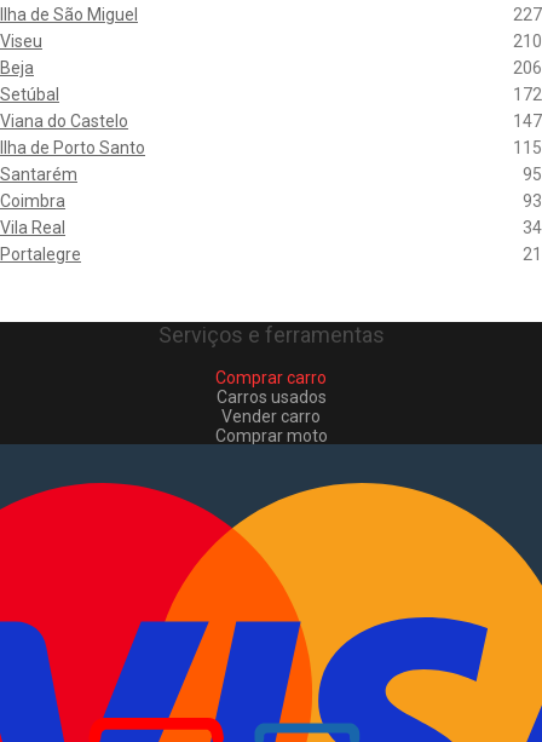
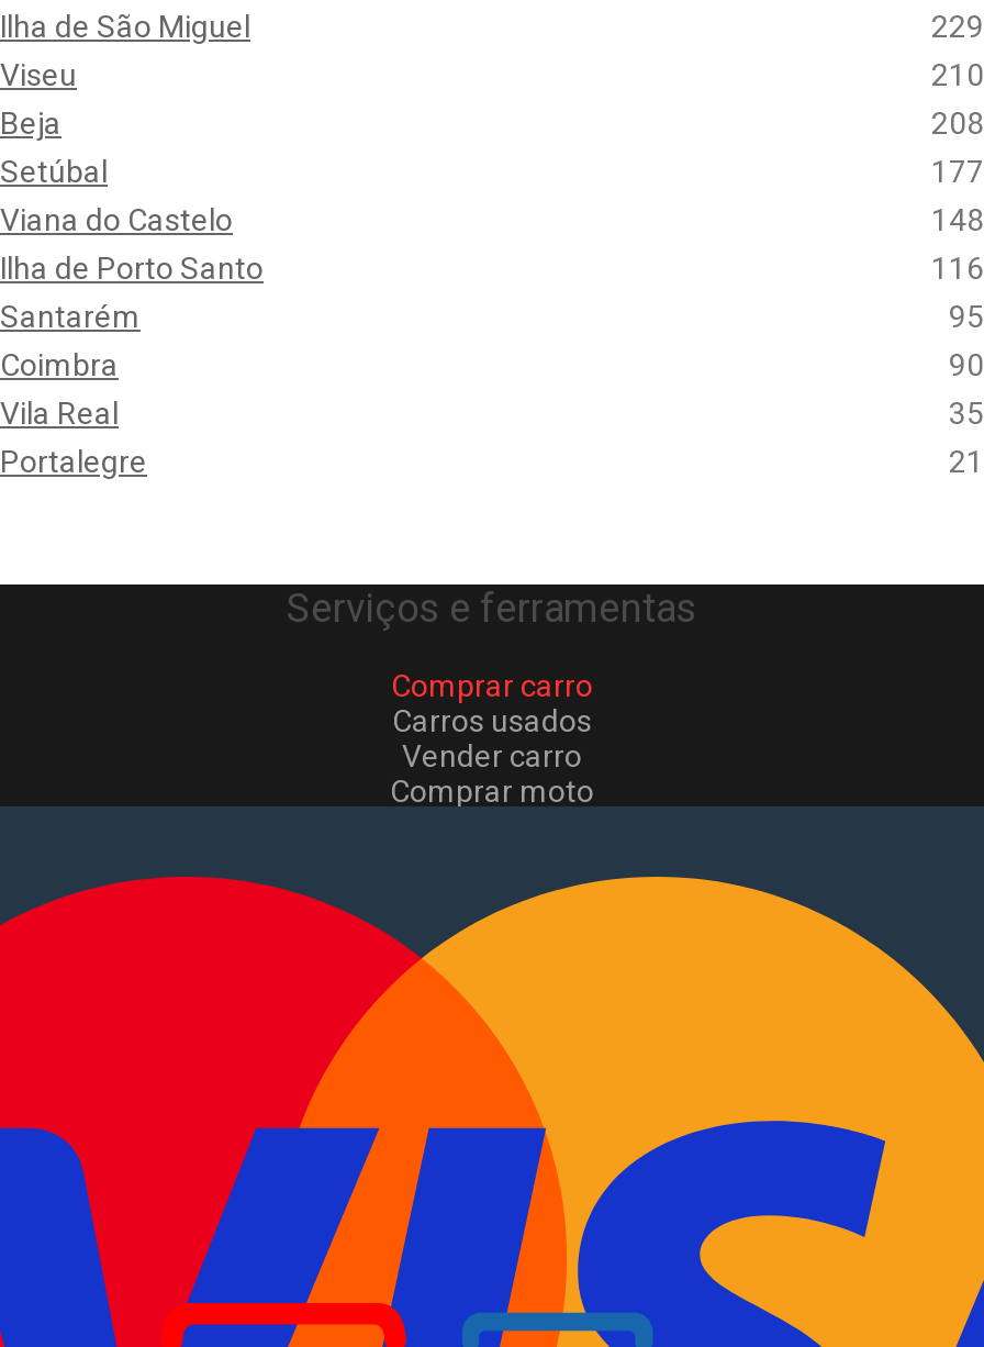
[513,5,542,24] 227 -> [931,9,984,44] 229
[513,58,542,77] 206 -> [931,105,984,141] 208
[513,85,542,104] 172 -> [931,154,984,189] 177
[513,111,542,131] 147 -> [931,202,984,237] 148
[513,138,542,157] 115 -> [931,251,984,286] 116
[523,191,542,211] 93 -> [949,347,984,382] 90
[523,218,542,237] 34 -> [949,396,984,431] 35

